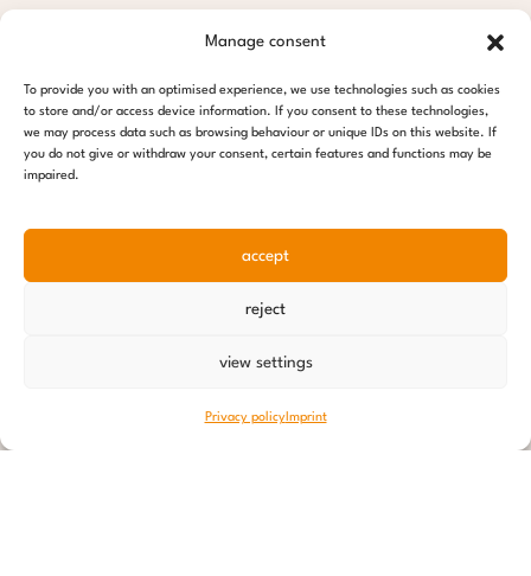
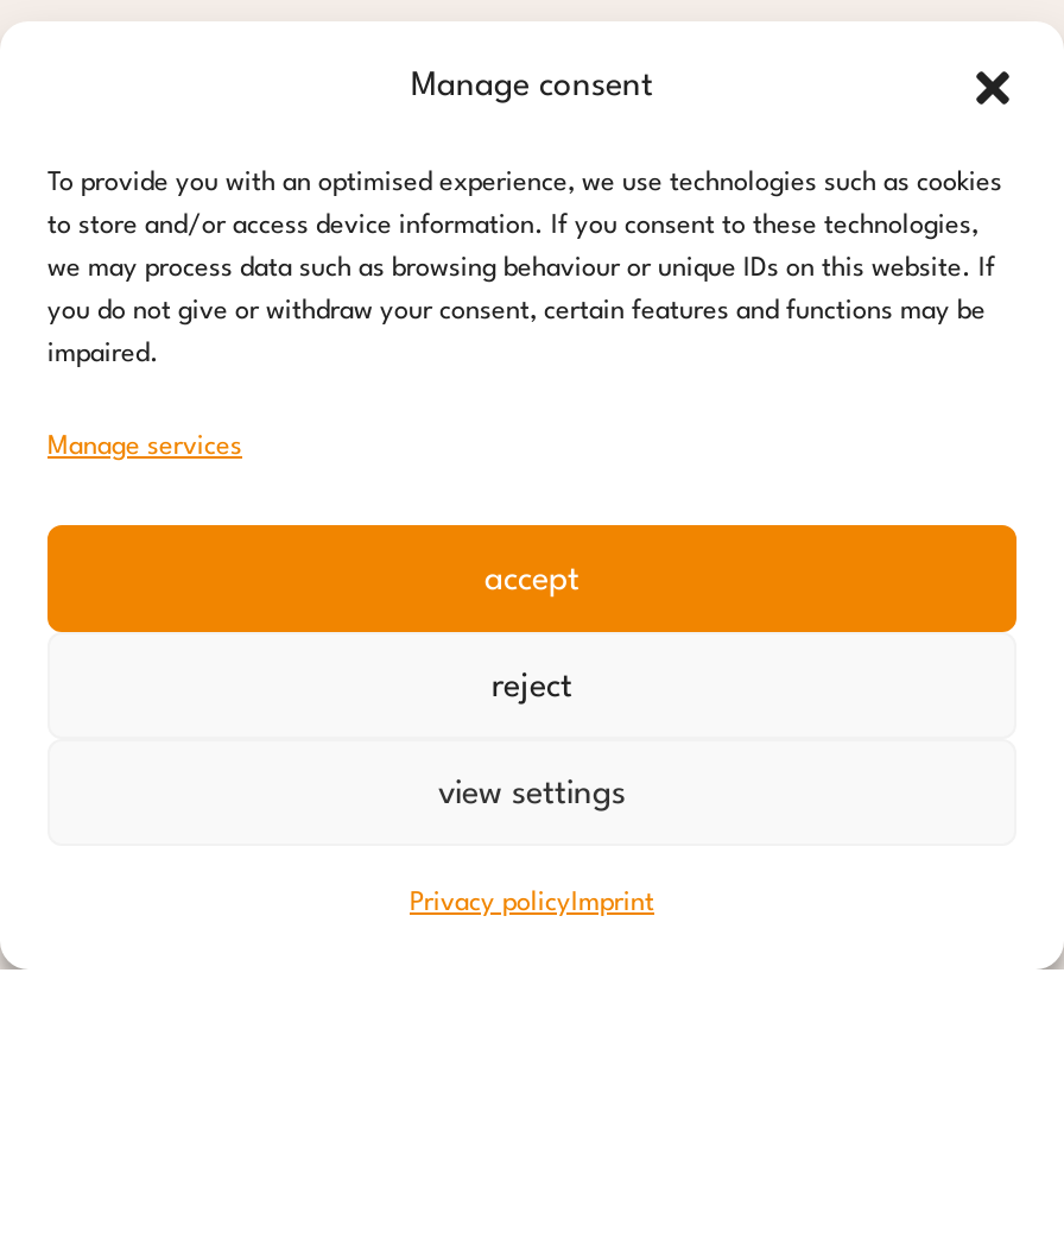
none -> [47,435,242,461] Manage services

